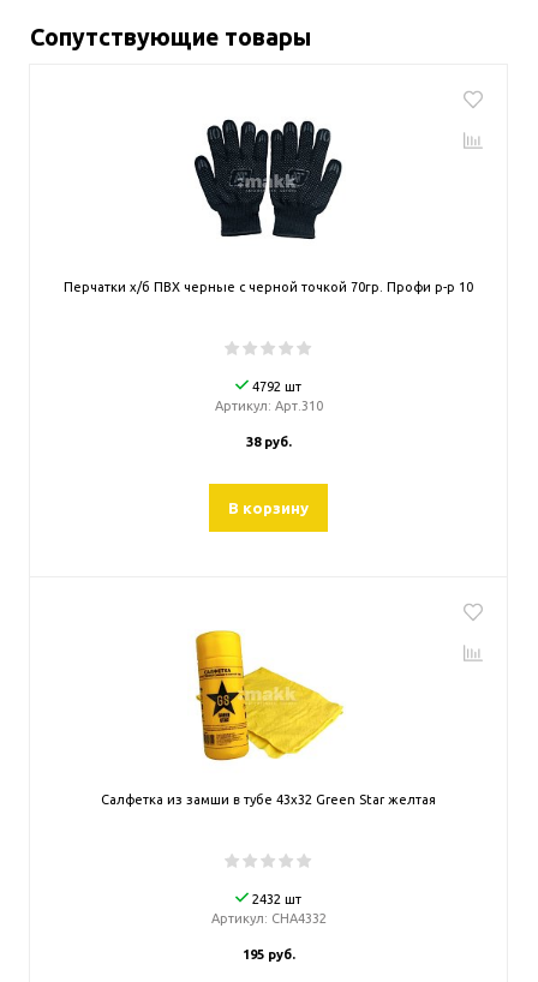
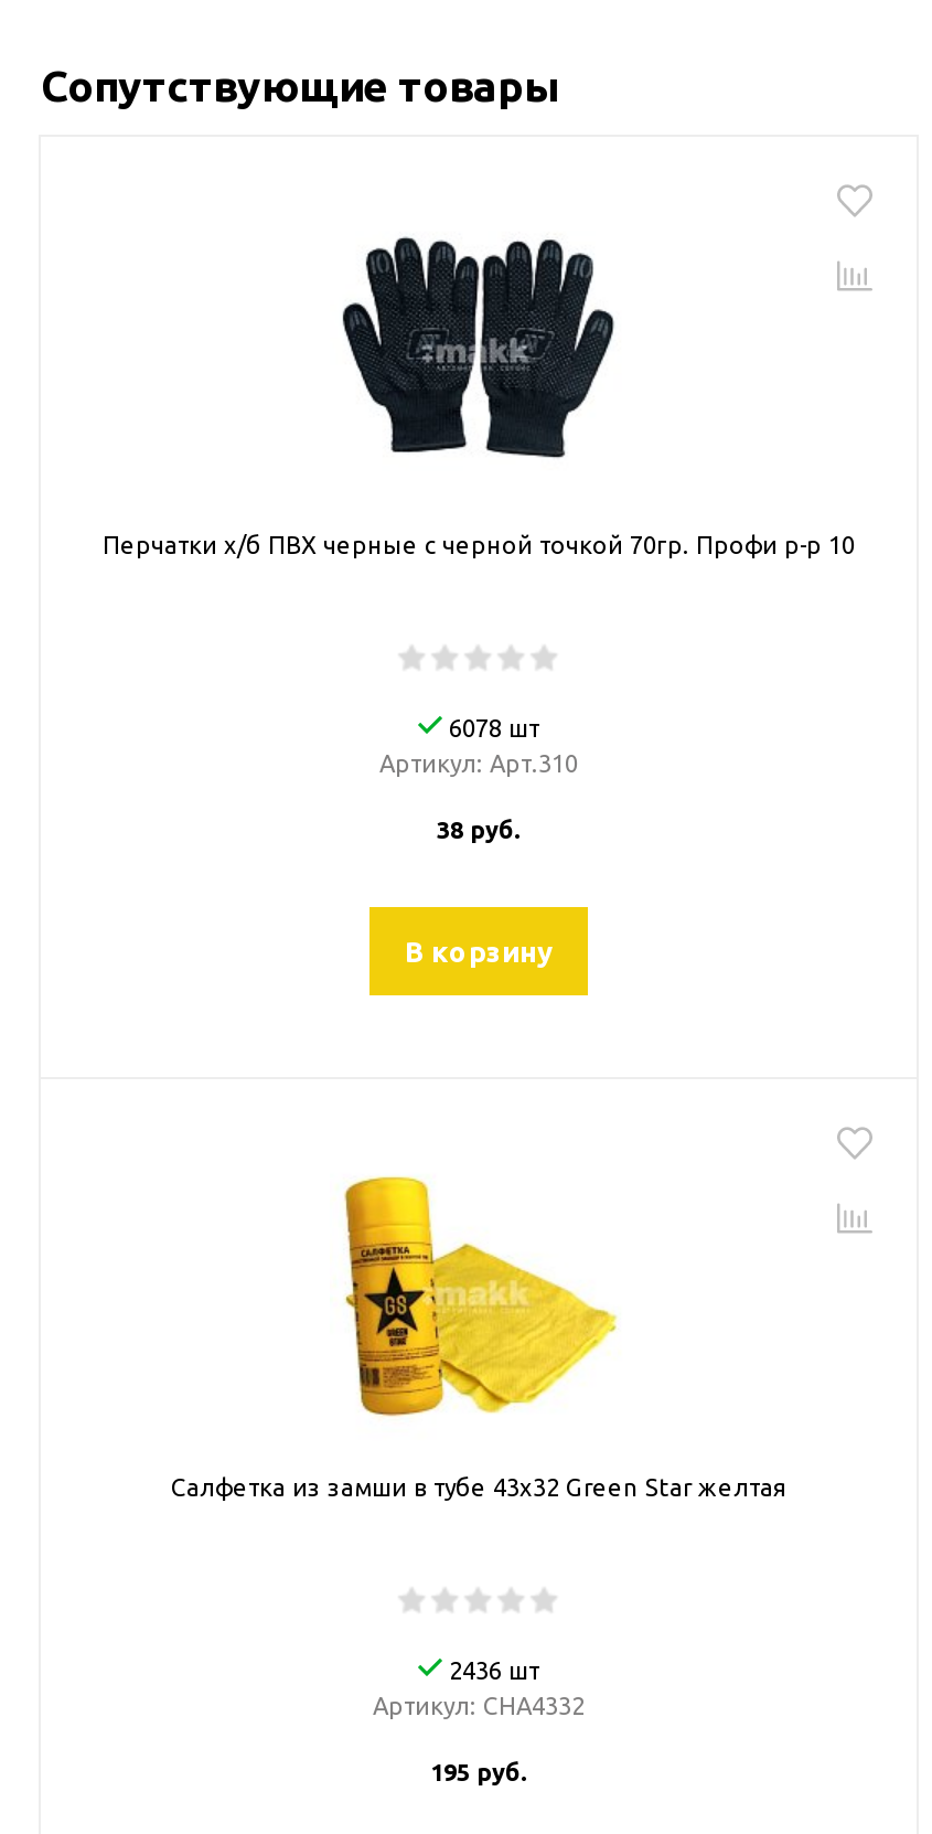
[249,379,301,394] 4792 шт -> [442,715,539,742] 6078 шт
[249,892,301,906] 2432 шт -> [442,1658,539,1684] 2436 шт

